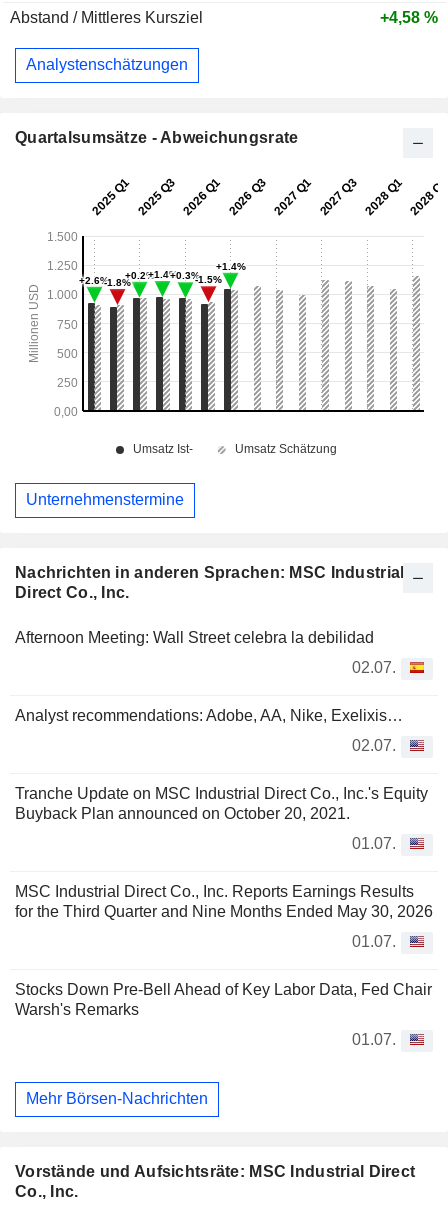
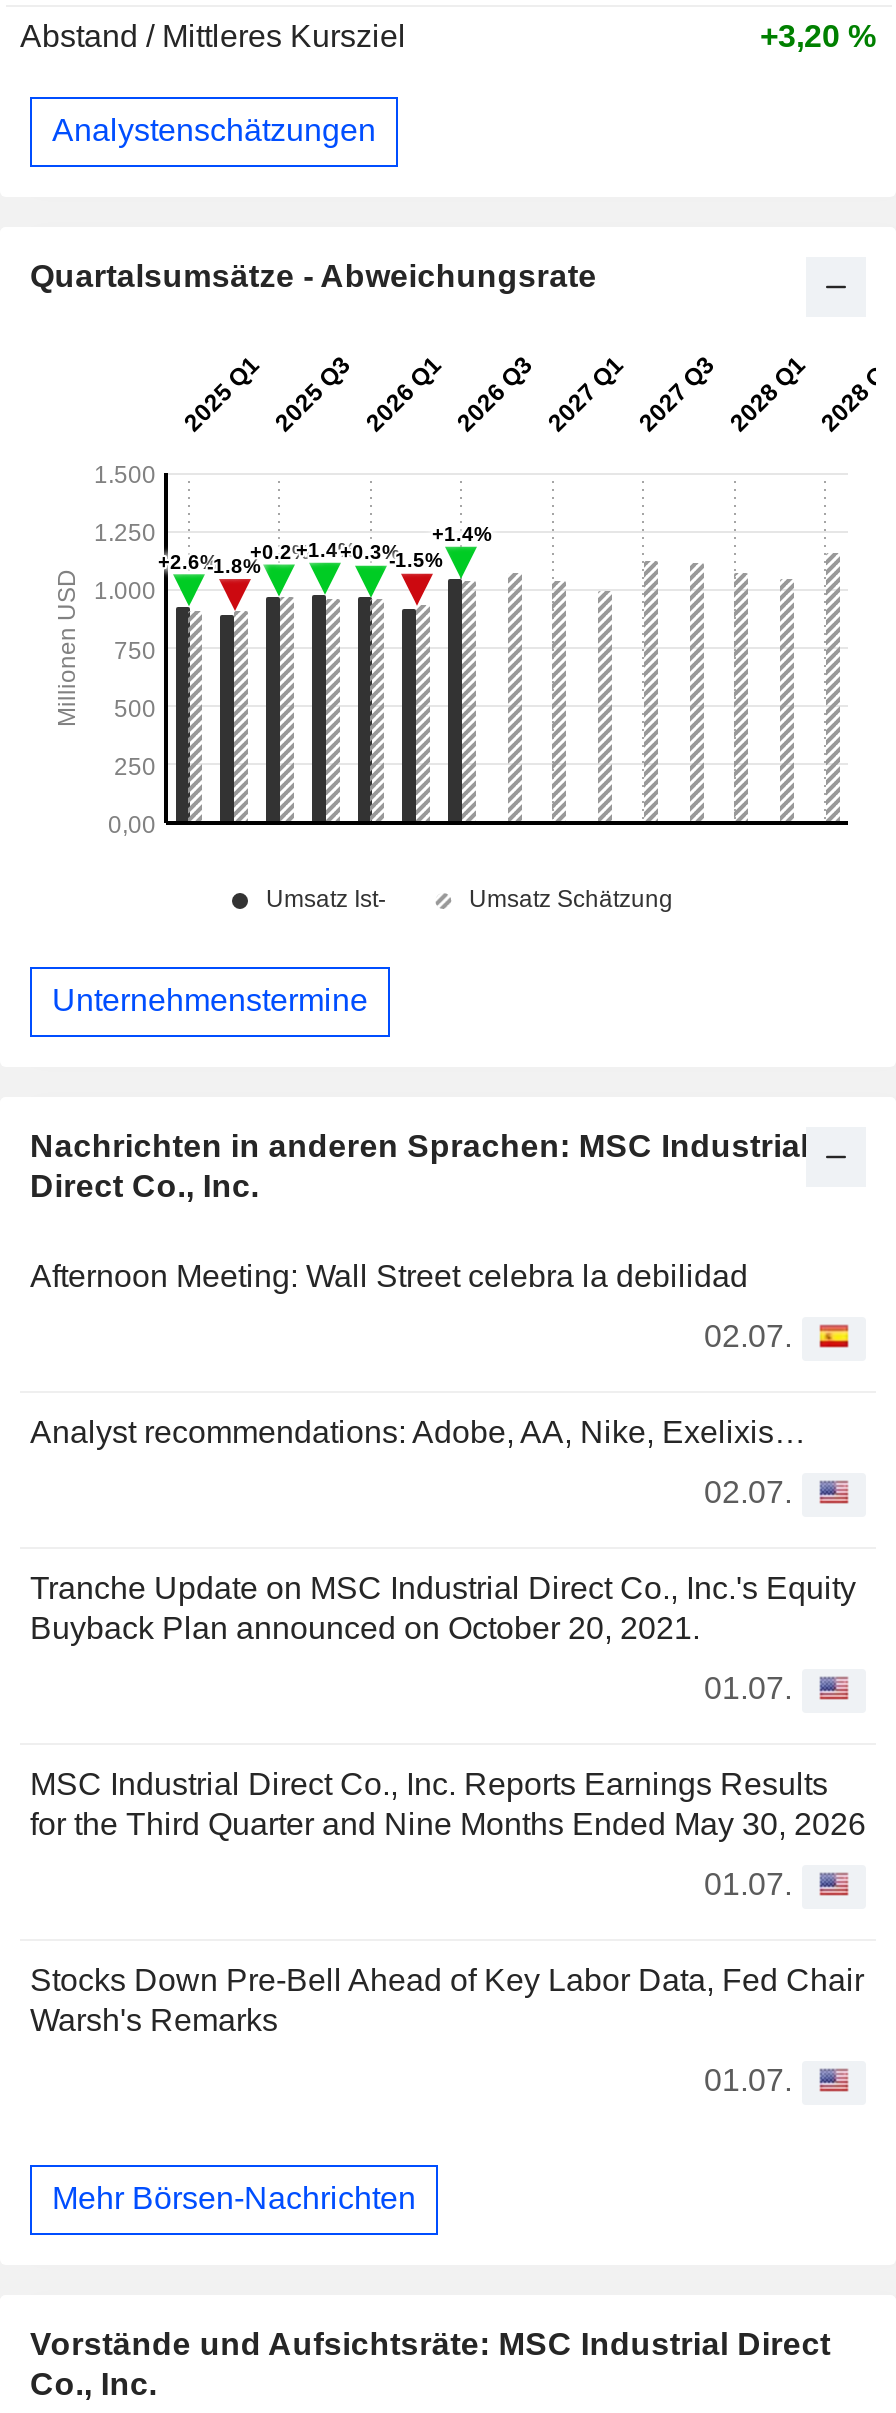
[380,8,438,25] +4,58 % -> [760,18,876,52] +3,20 %

